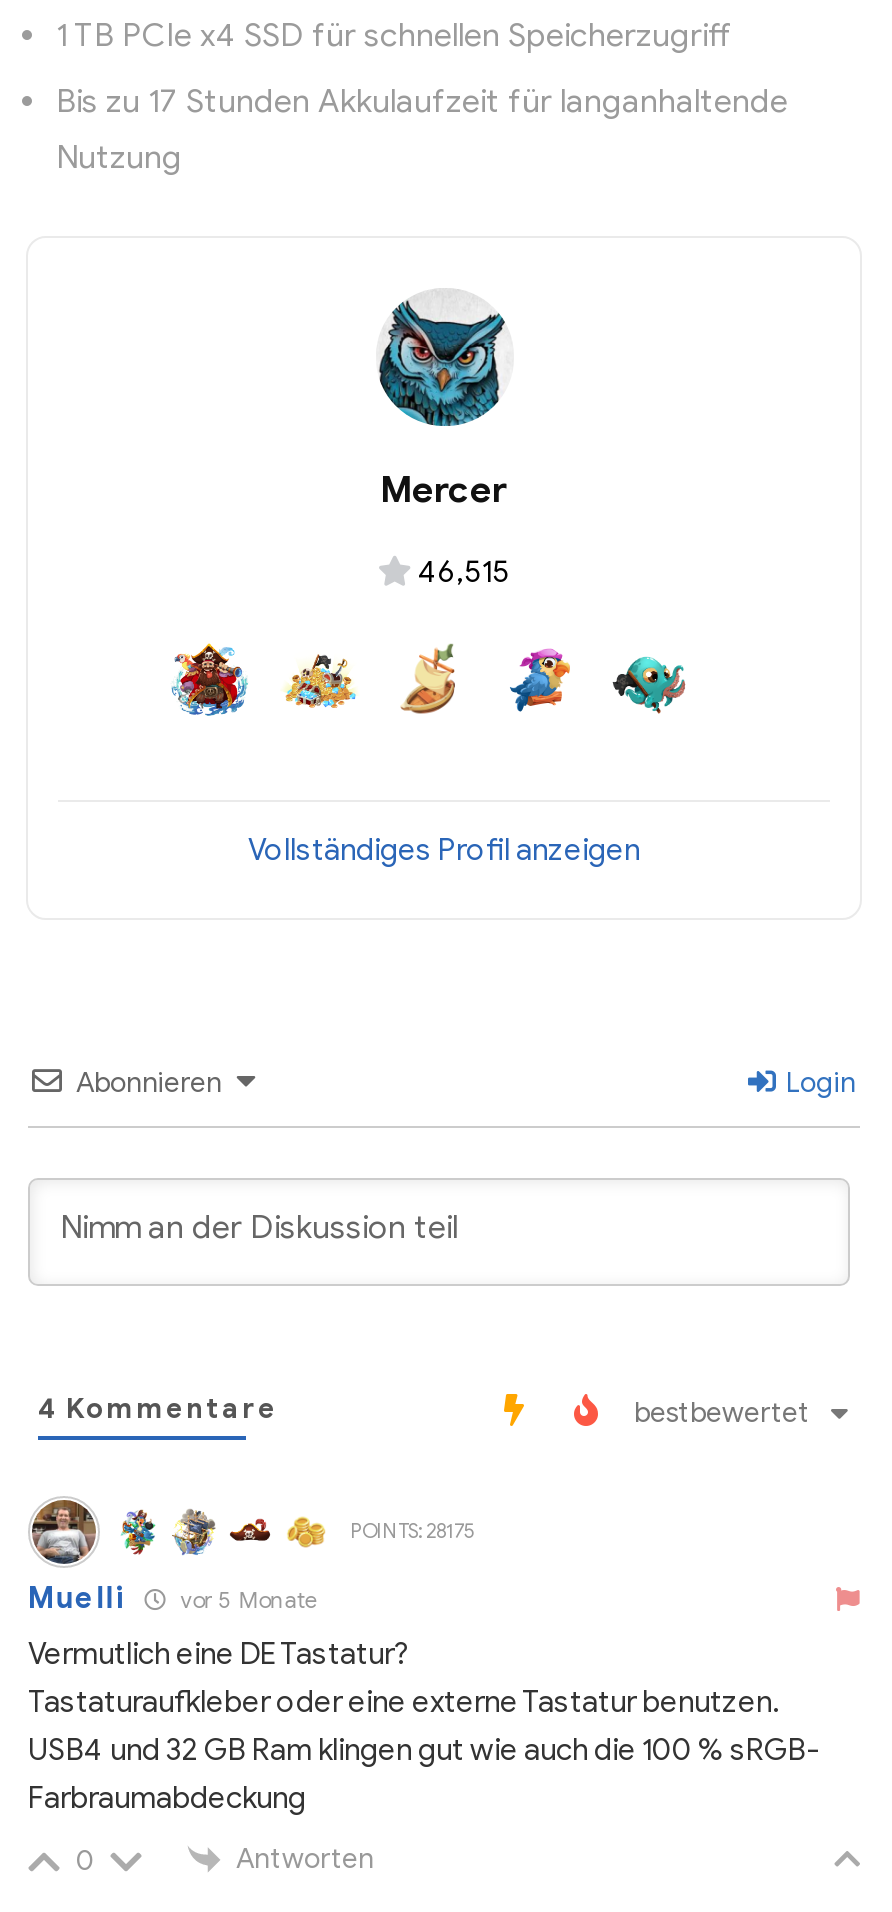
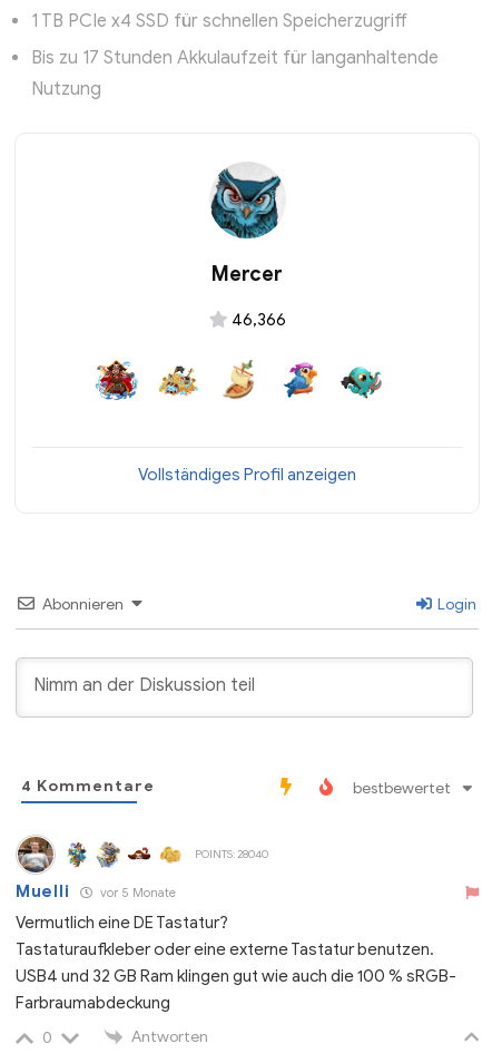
[412,554,510,590] 46,515 -> [228,310,286,330] 46,366
[350,1518,474,1544] POINTS: 28175 -> [195,847,268,861] POINTS: 28040

